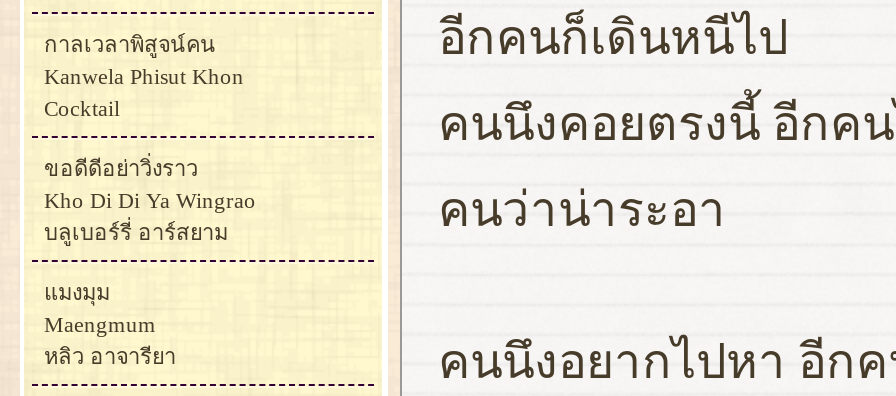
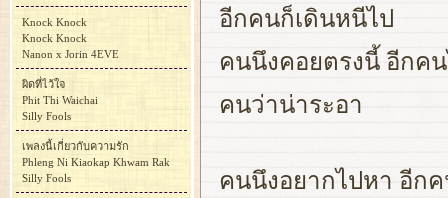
[44,32,244,120] กาลเวลาพิสูจน์คน | Kanwela Phisut Khon | Cocktail -> [22,16,119,60] Knock Knock | Knock Knock | Nanon x Jorin 4EVE
[44,156,256,244] ขอดีดีอย่าวิ่งราว | Kho Di Di Ya Wingrao | บลูเบอร์รี่ อาร์สยาม -> [22,78,98,122] ผิดที่ไว้ใจ | Phit Thi Waichai | Silly Fools
[44,280,176,368] แมงมุม | Maengmum | หลิว อาจารียา -> [22,140,170,184] เพลงนี้เกี่ยวกับความรัก | Phleng Ni Kiaokap Khwam Rak | Silly Fools

